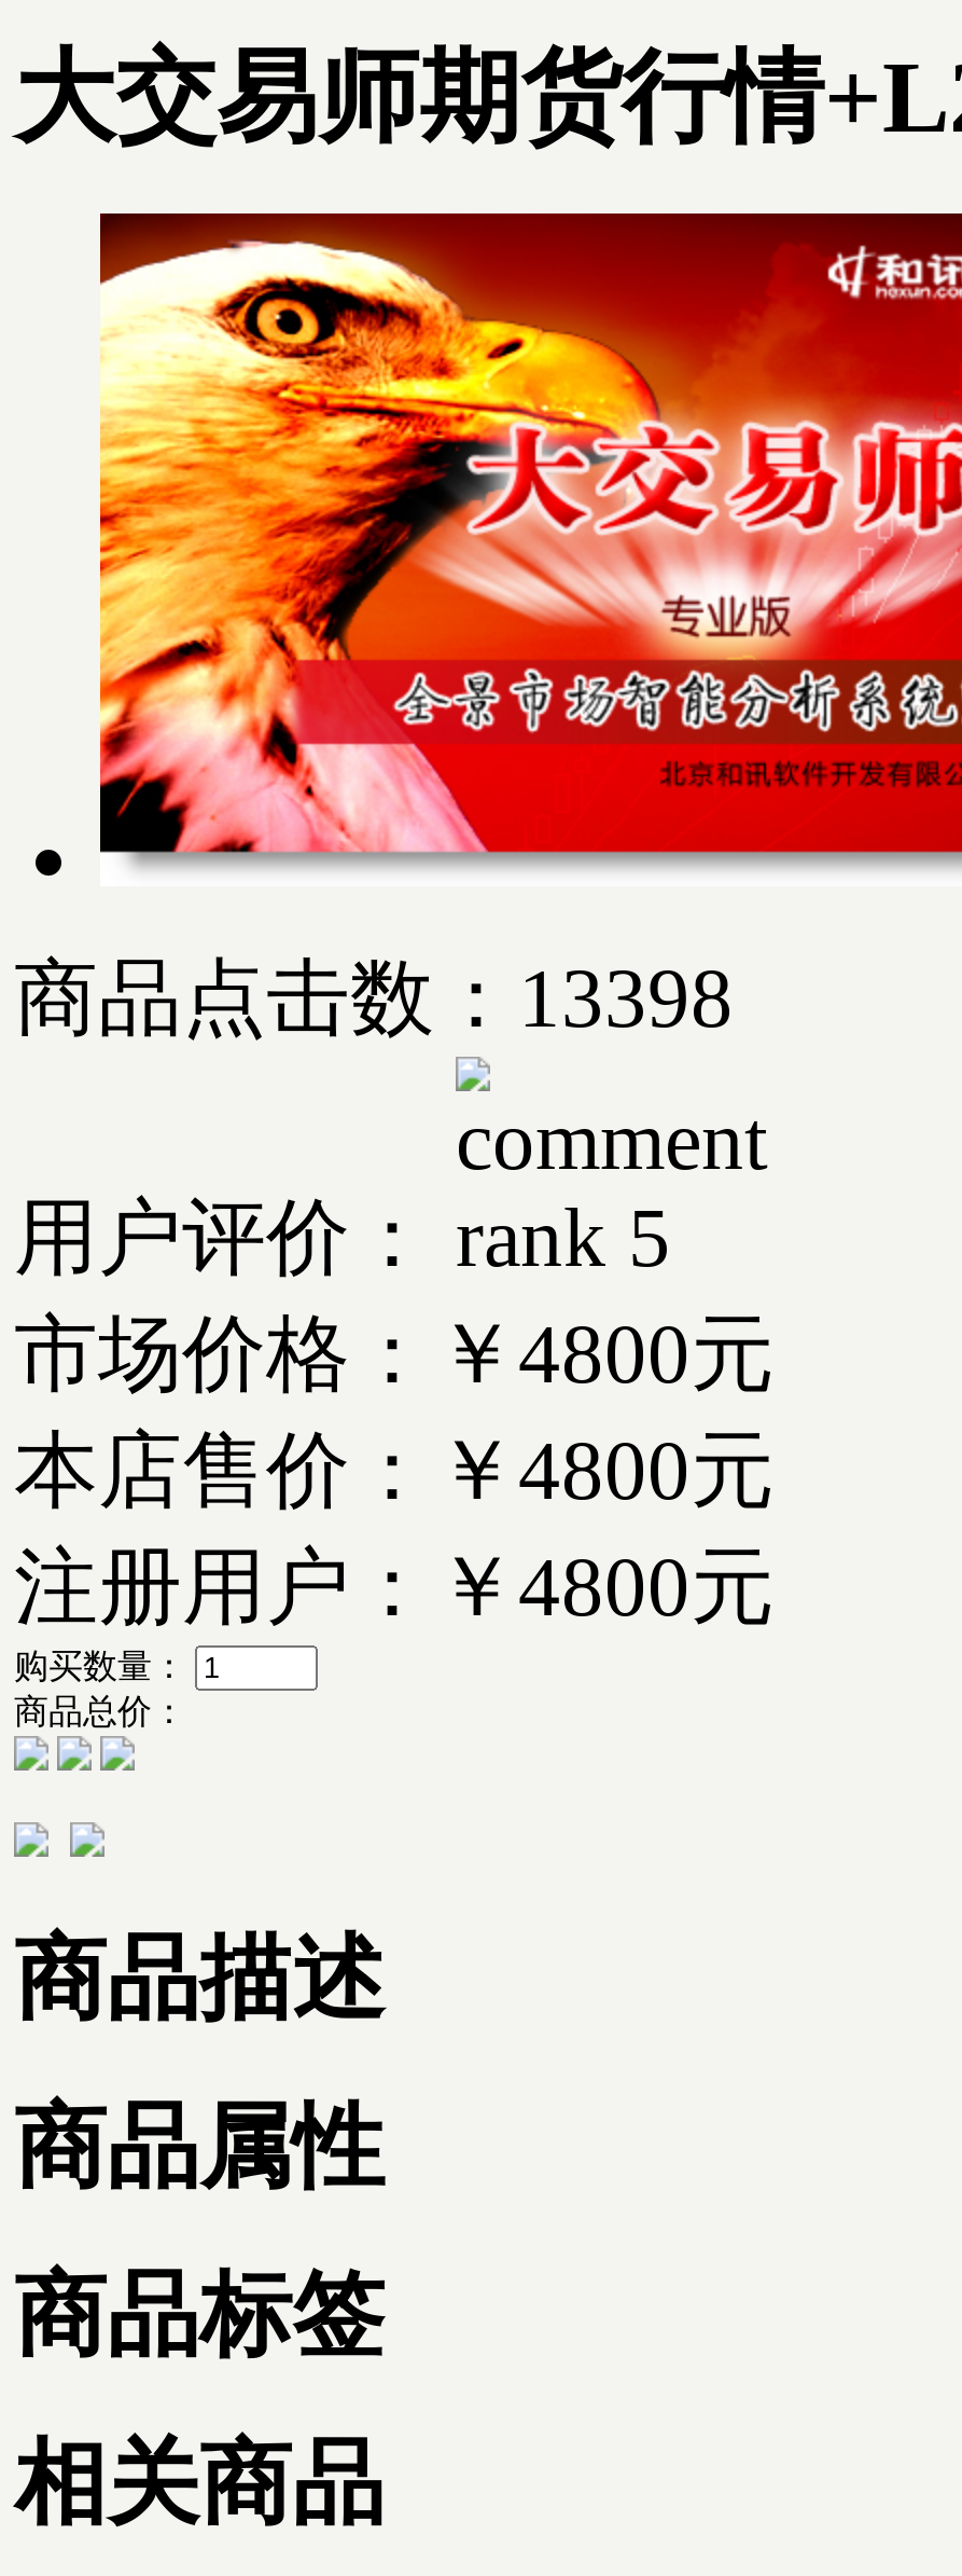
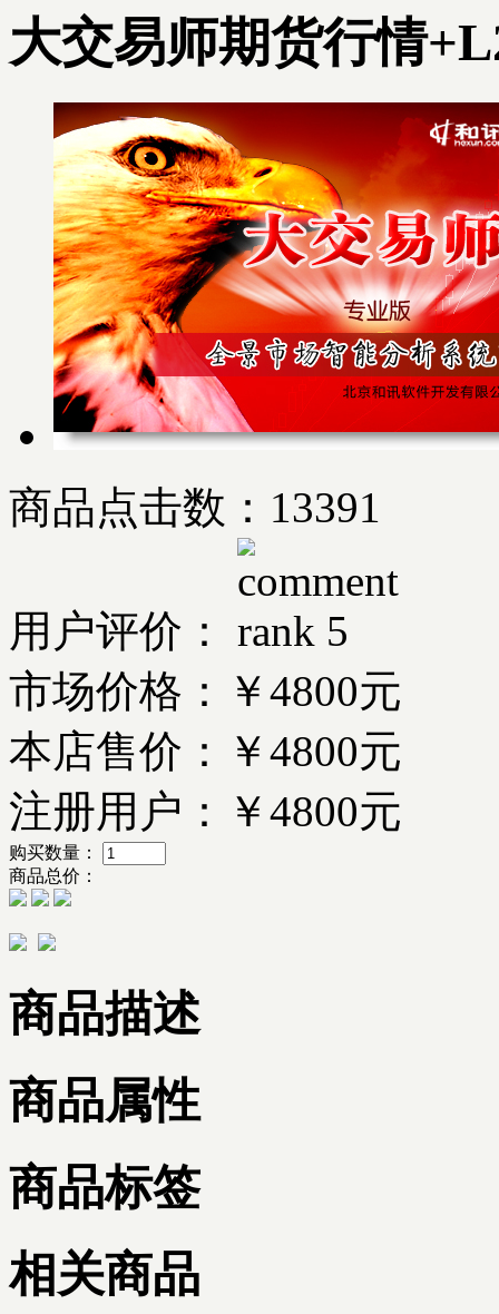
[14,950,734,1043] 商品点击数：13398 -> [9,483,381,531] 商品点击数：13391

